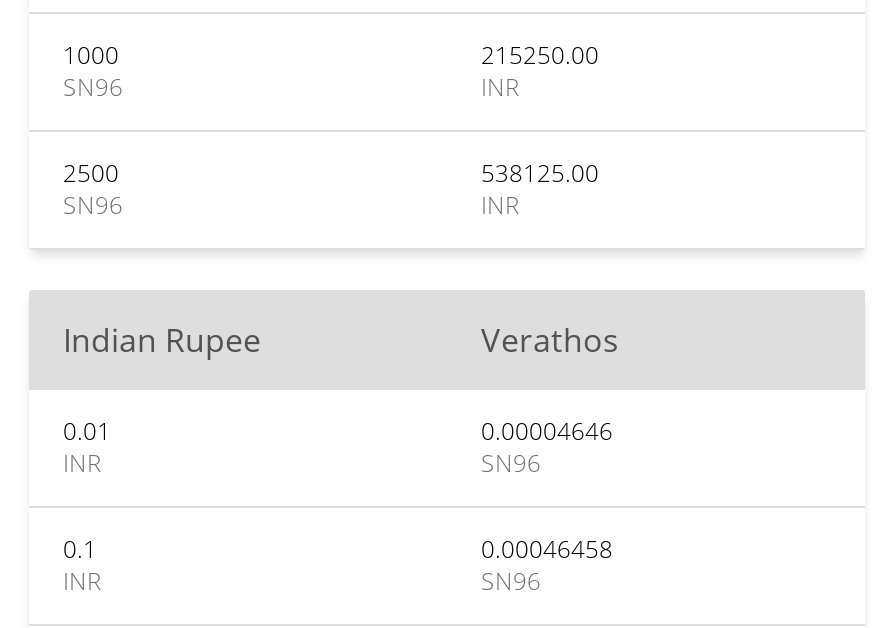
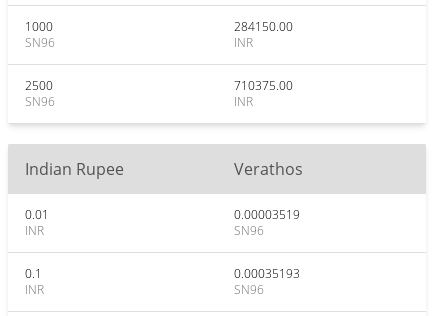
[481,38,599,72] 215250.00 -> [234,18,293,35] 284150.00
[481,156,599,190] 538125.00 -> [234,77,293,94] 710375.00
[481,414,613,448] 0.00004646 -> [234,206,300,223] 0.00003519
[481,532,613,566] 0.00046458 -> [234,265,300,282] 0.00035193

